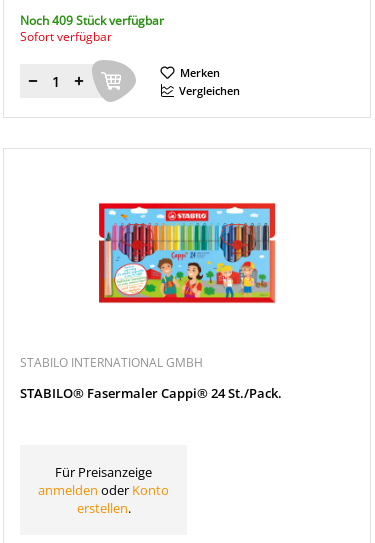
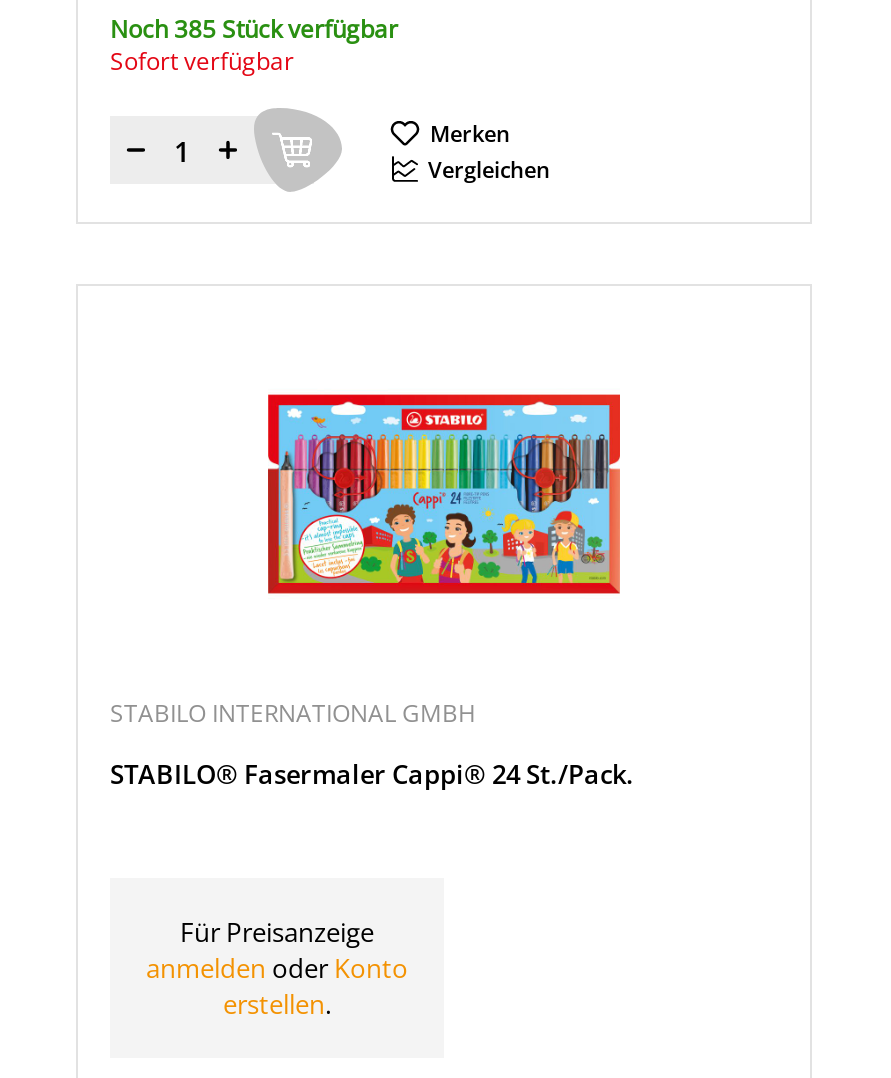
[20,12,164,29] Noch 409 Stück verfügbar -> [110,12,398,46] Noch 385 Stück verfügbar

